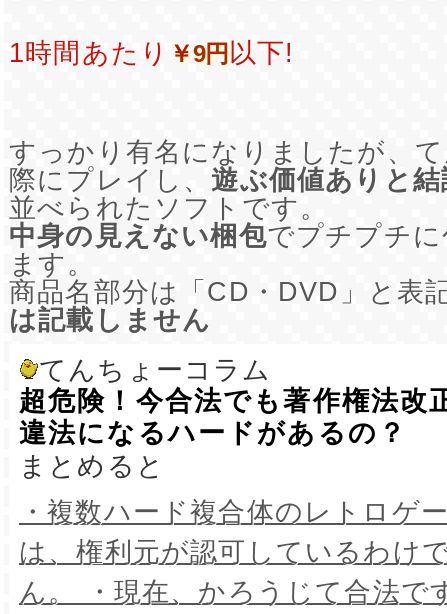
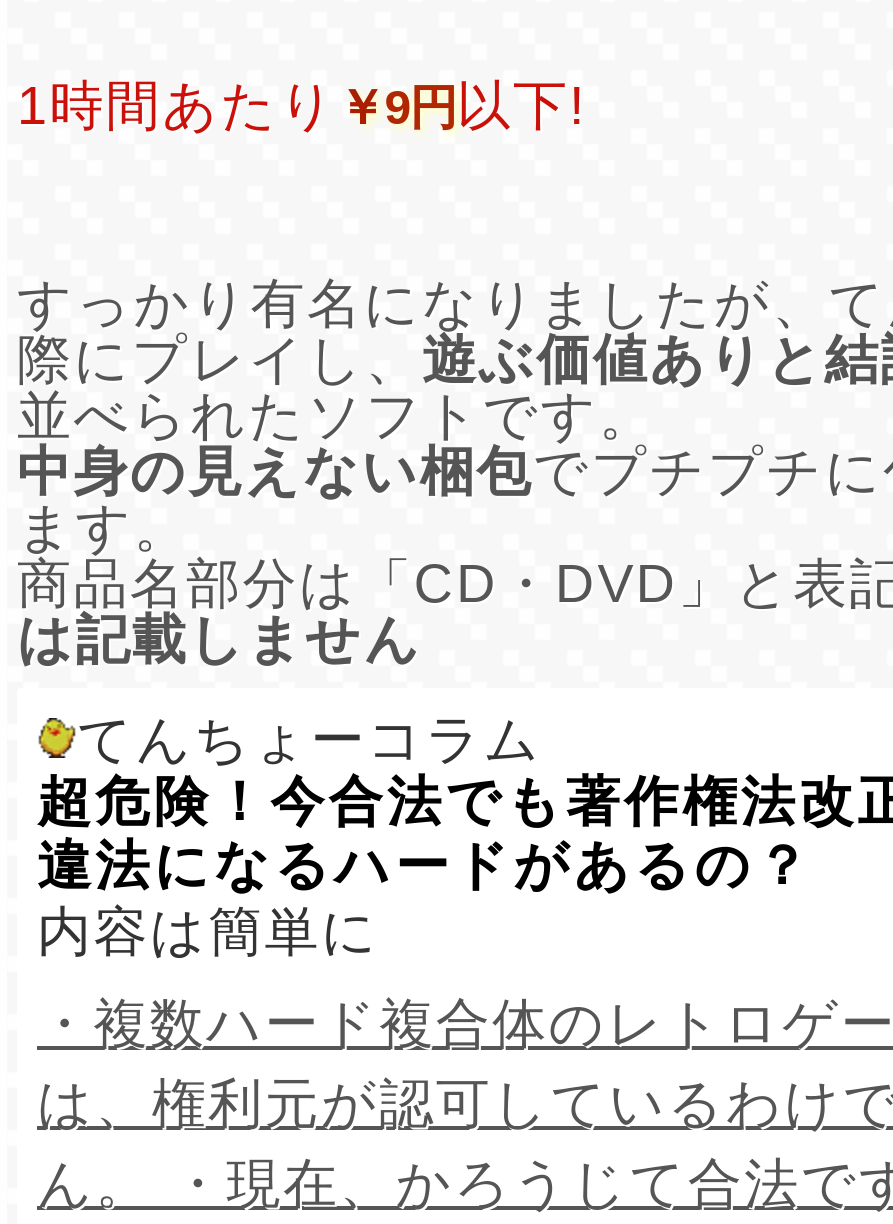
[19,451,165,481] まとめると -> [37,902,379,962] 内容は簡単に

